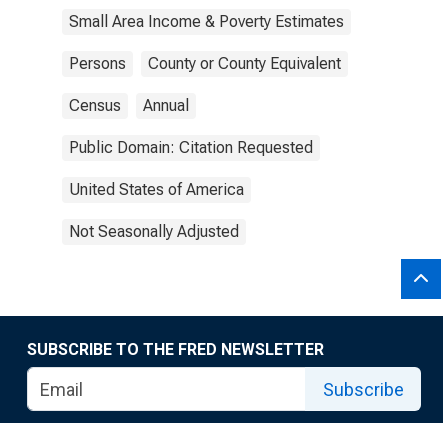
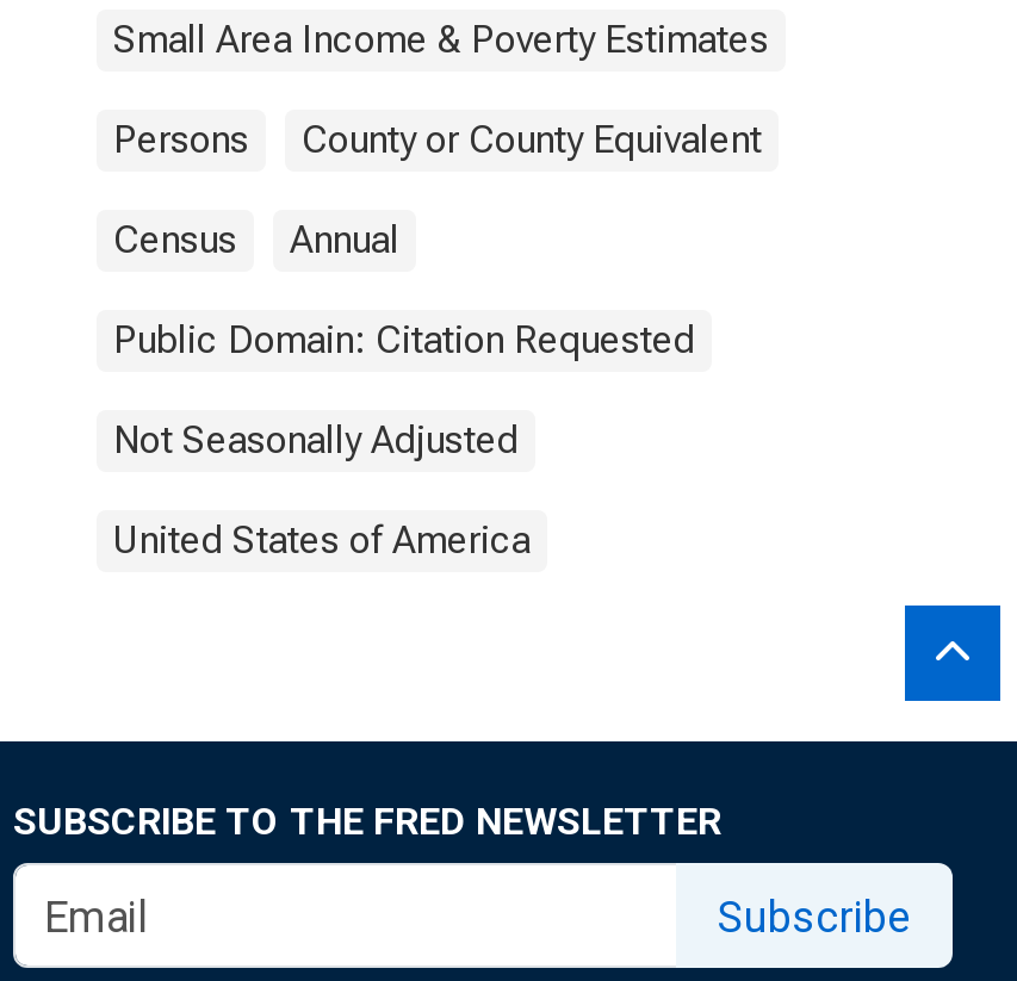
moved [69,180,244,199] -> [113,517,531,563]: United States of America
moved [69,222,239,241] -> [113,417,519,462]: Not Seasonally Adjusted

